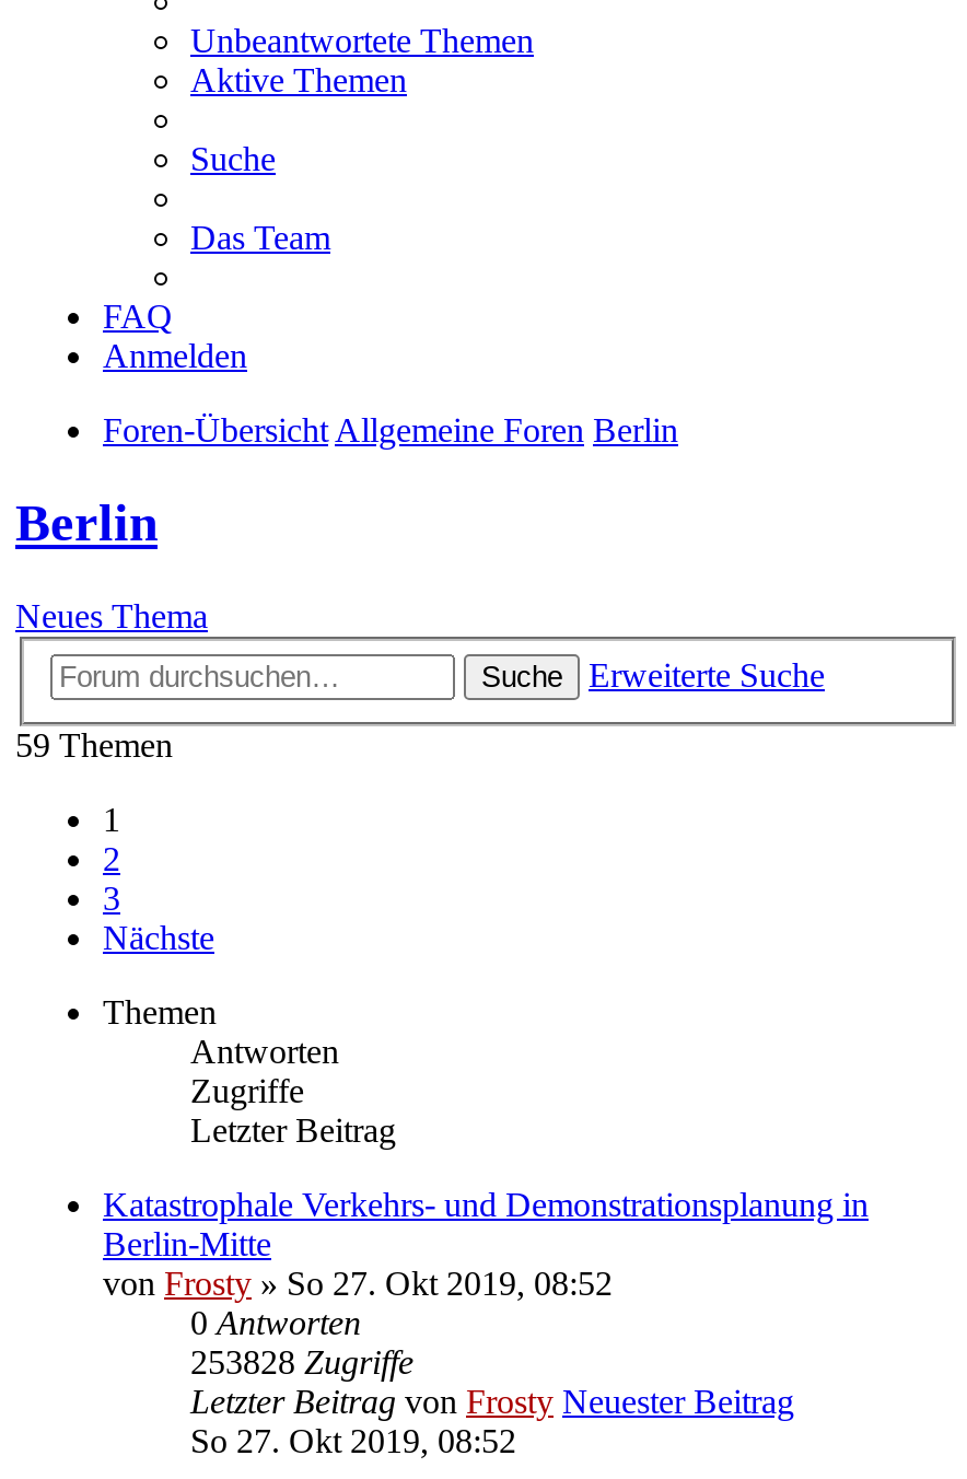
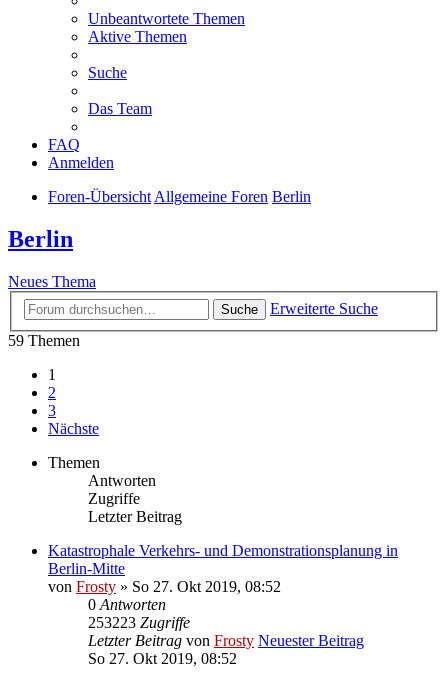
[190,1343,413,1380] 253828 Zugriffe -> [88,614,190,631] 253223 Zugriffe

